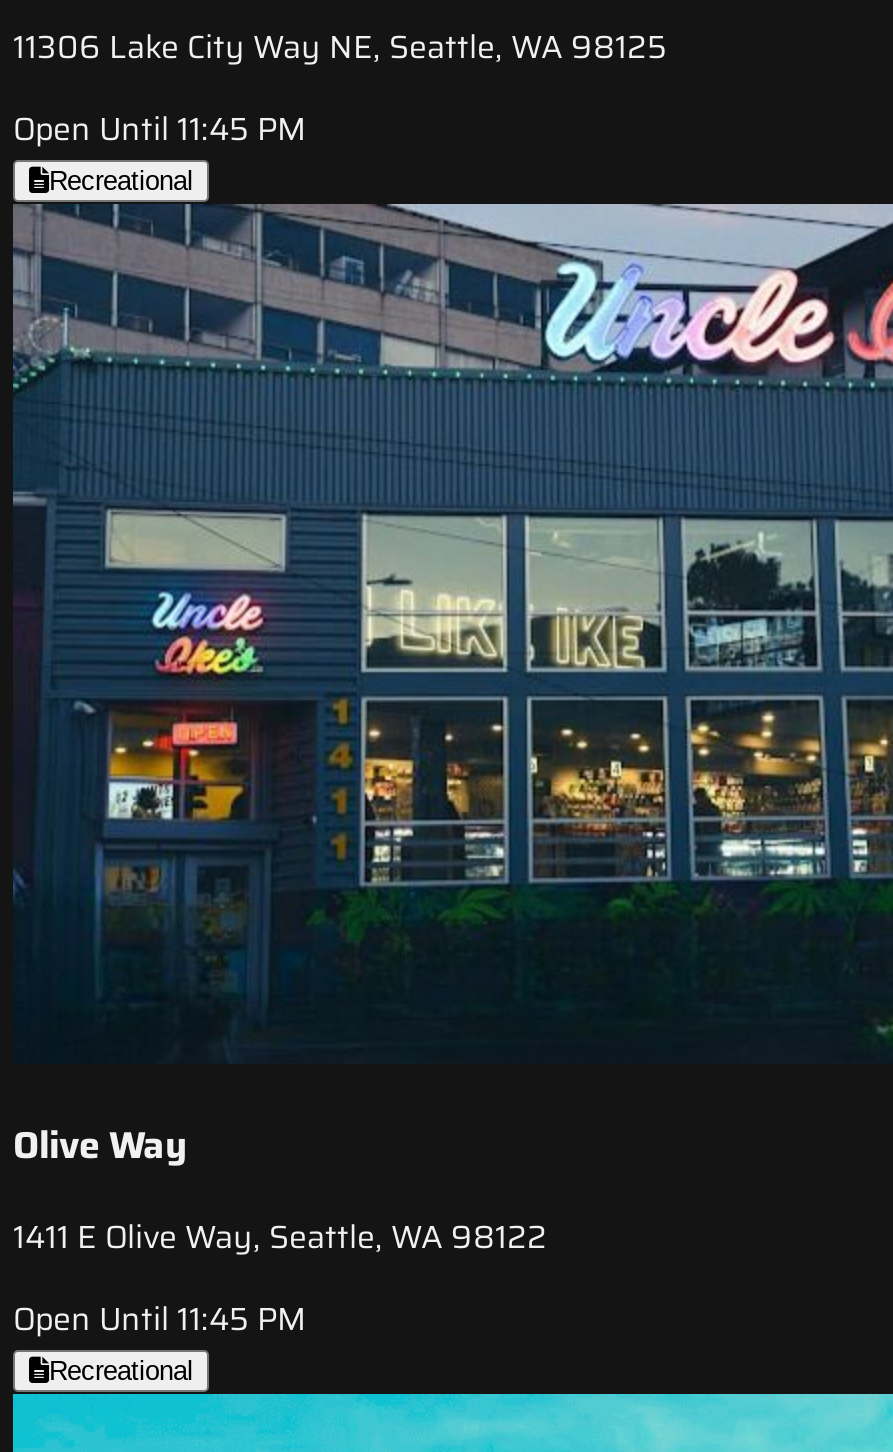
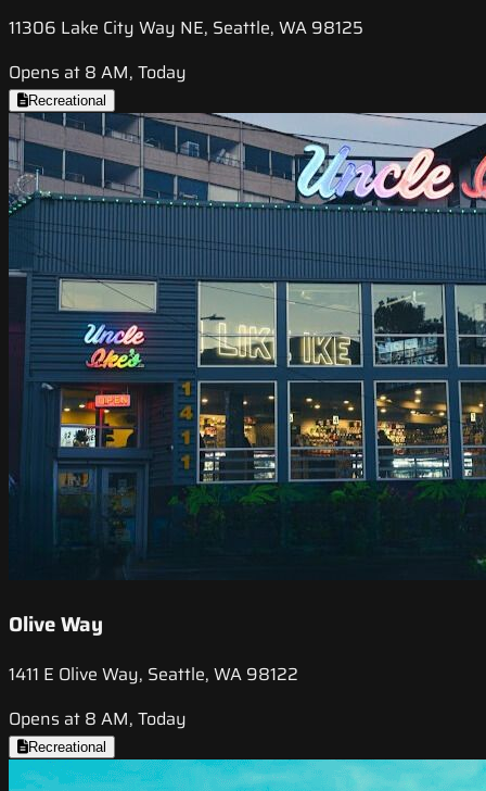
[13,105,307,155] Open Until 11:45 PM -> [9,59,187,86] Opens at 8 AM, Today
[13,1294,307,1344] Open Until 11:45 PM -> [9,705,187,732] Opens at 8 AM, Today

